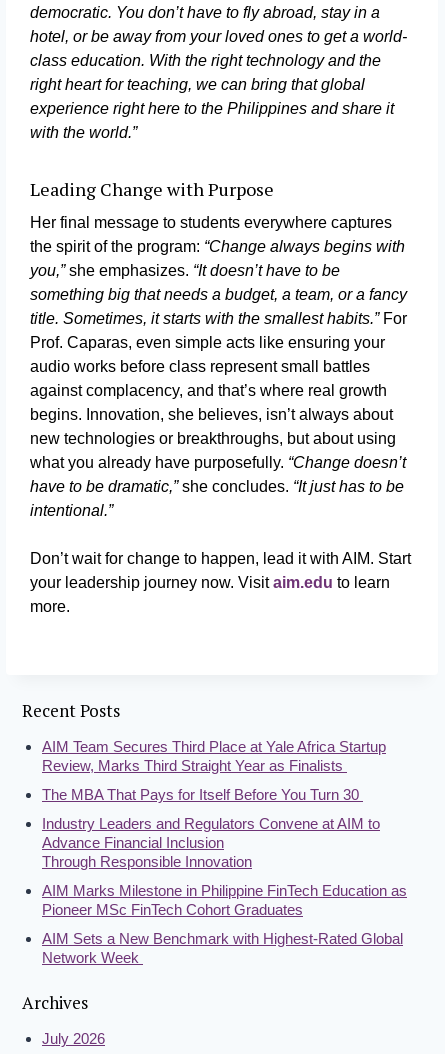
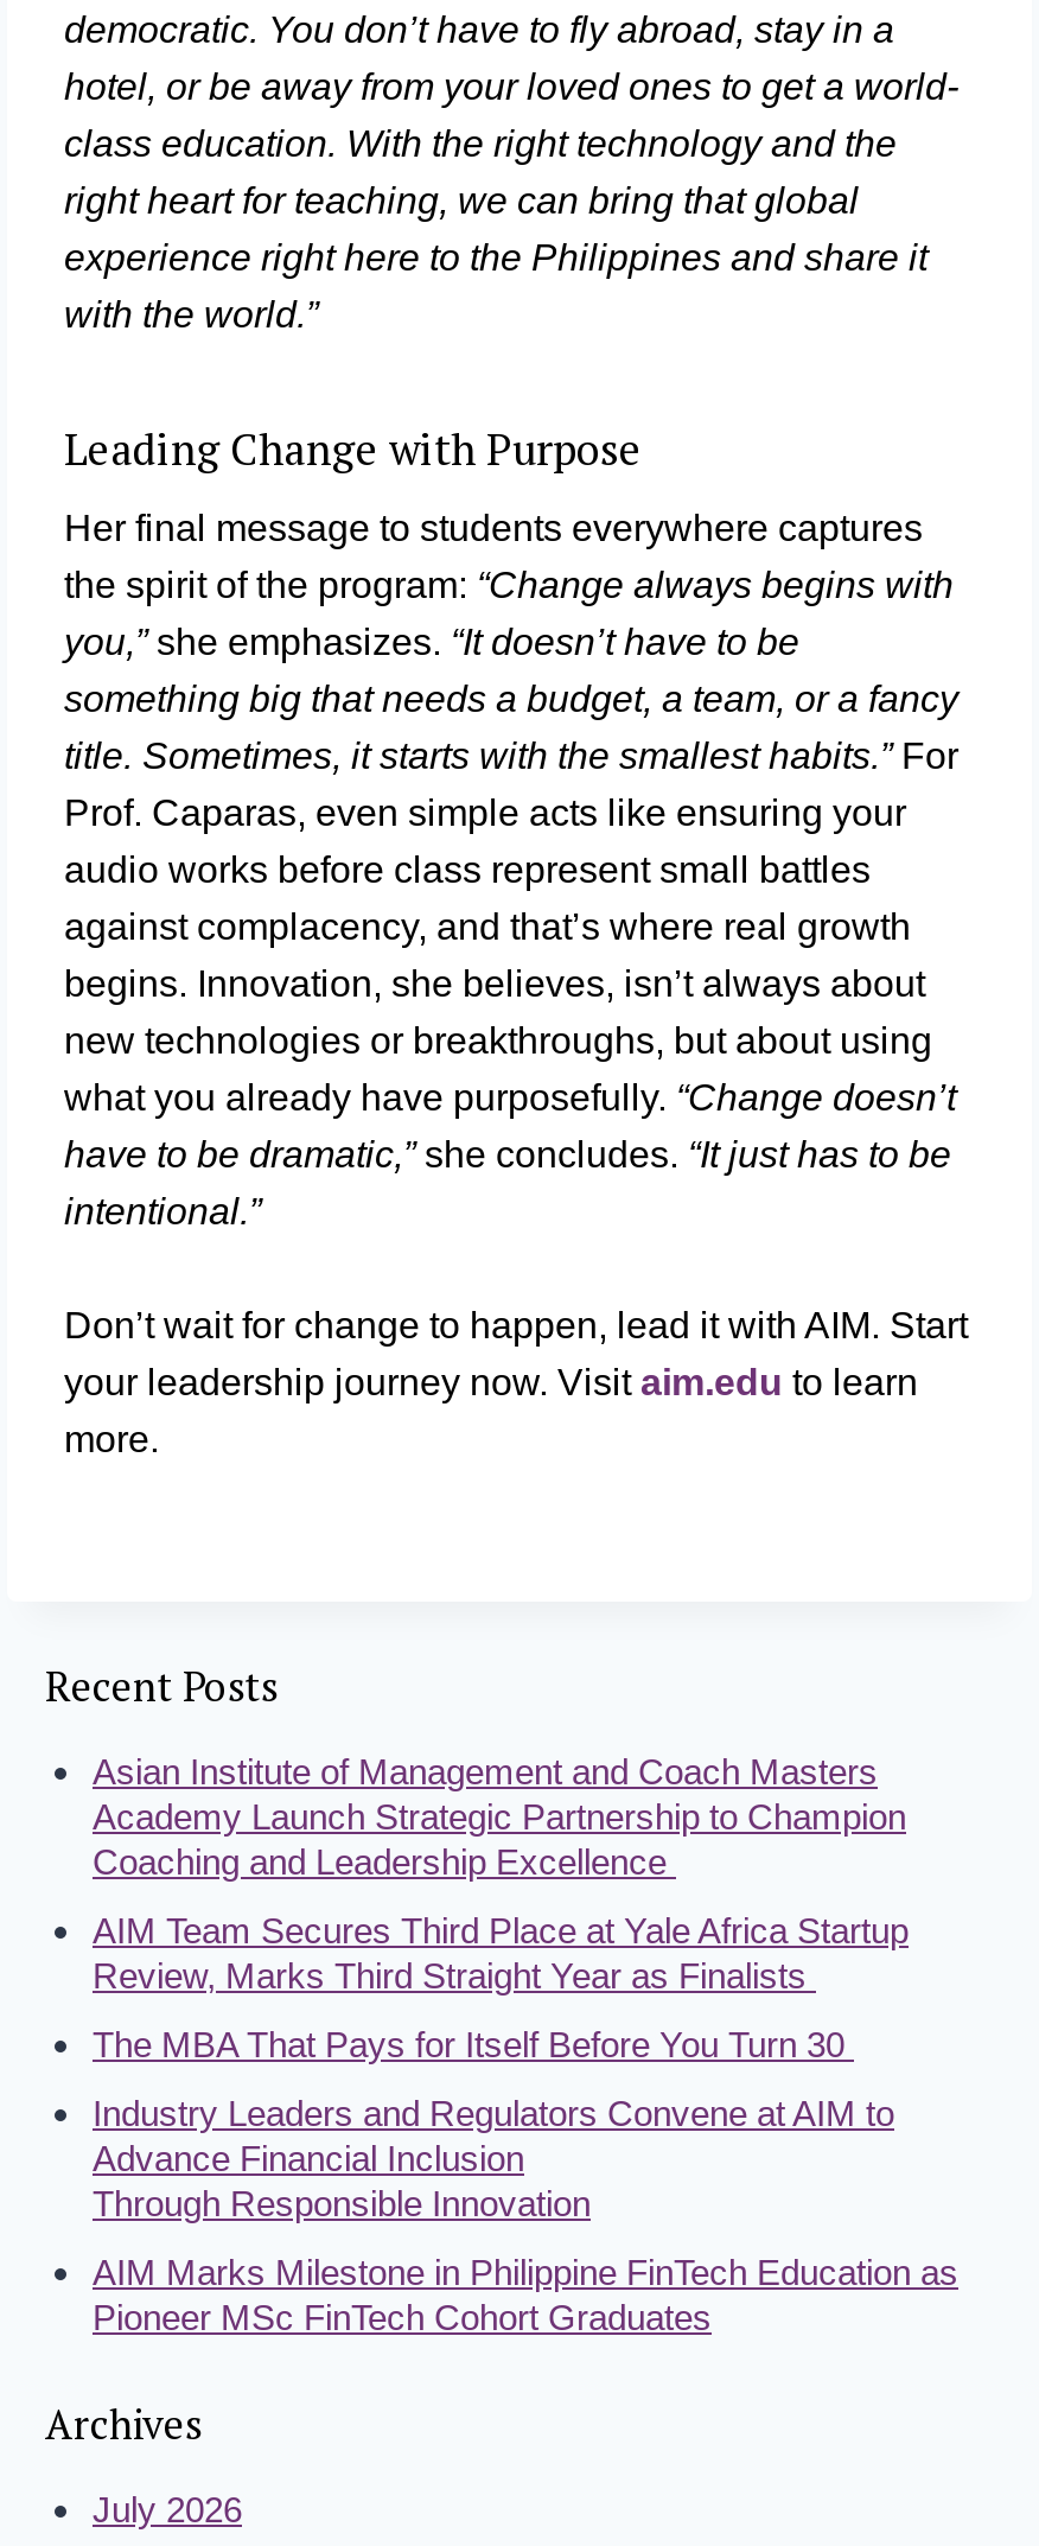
none -> [93,1751,906,1881] Asian Institute of Management and Coach Masters | Academy Launch Strategic Partnership to Champion | Coaching and Leadership Excellence
moved [42,738,407,918] -> [93,1910,958,2337]: AIM Team Secures Third Place at Yale Africa Startup | Review, Marks Third Straight Year as Finalists | The MBA That Pays for Itself Before You Turn 30 | Industry Leaders and Regulators Convene at AIM to | Advance Financial Inclusion | Through Responsible Innovation | AIM Marks Milestone in Philippine FinTech Education as | Pioneer MSc FinTech Cohort Graduates
[42,930,403,966] AIM Sets a New Benchmark with Highest-Rated Global | Network Week -> none

